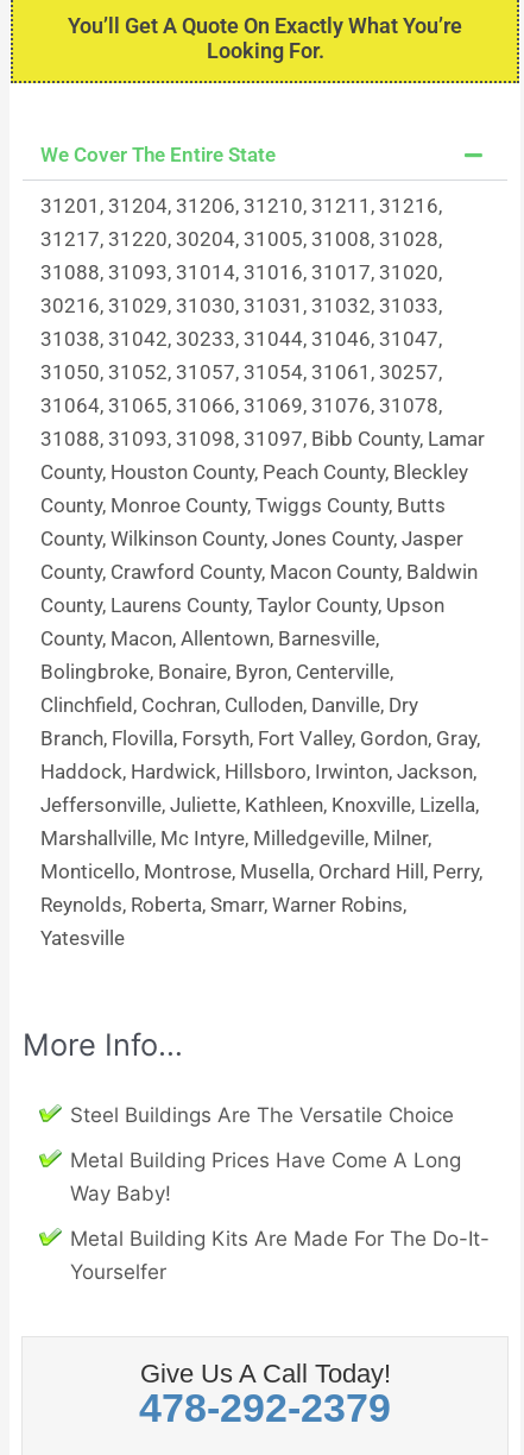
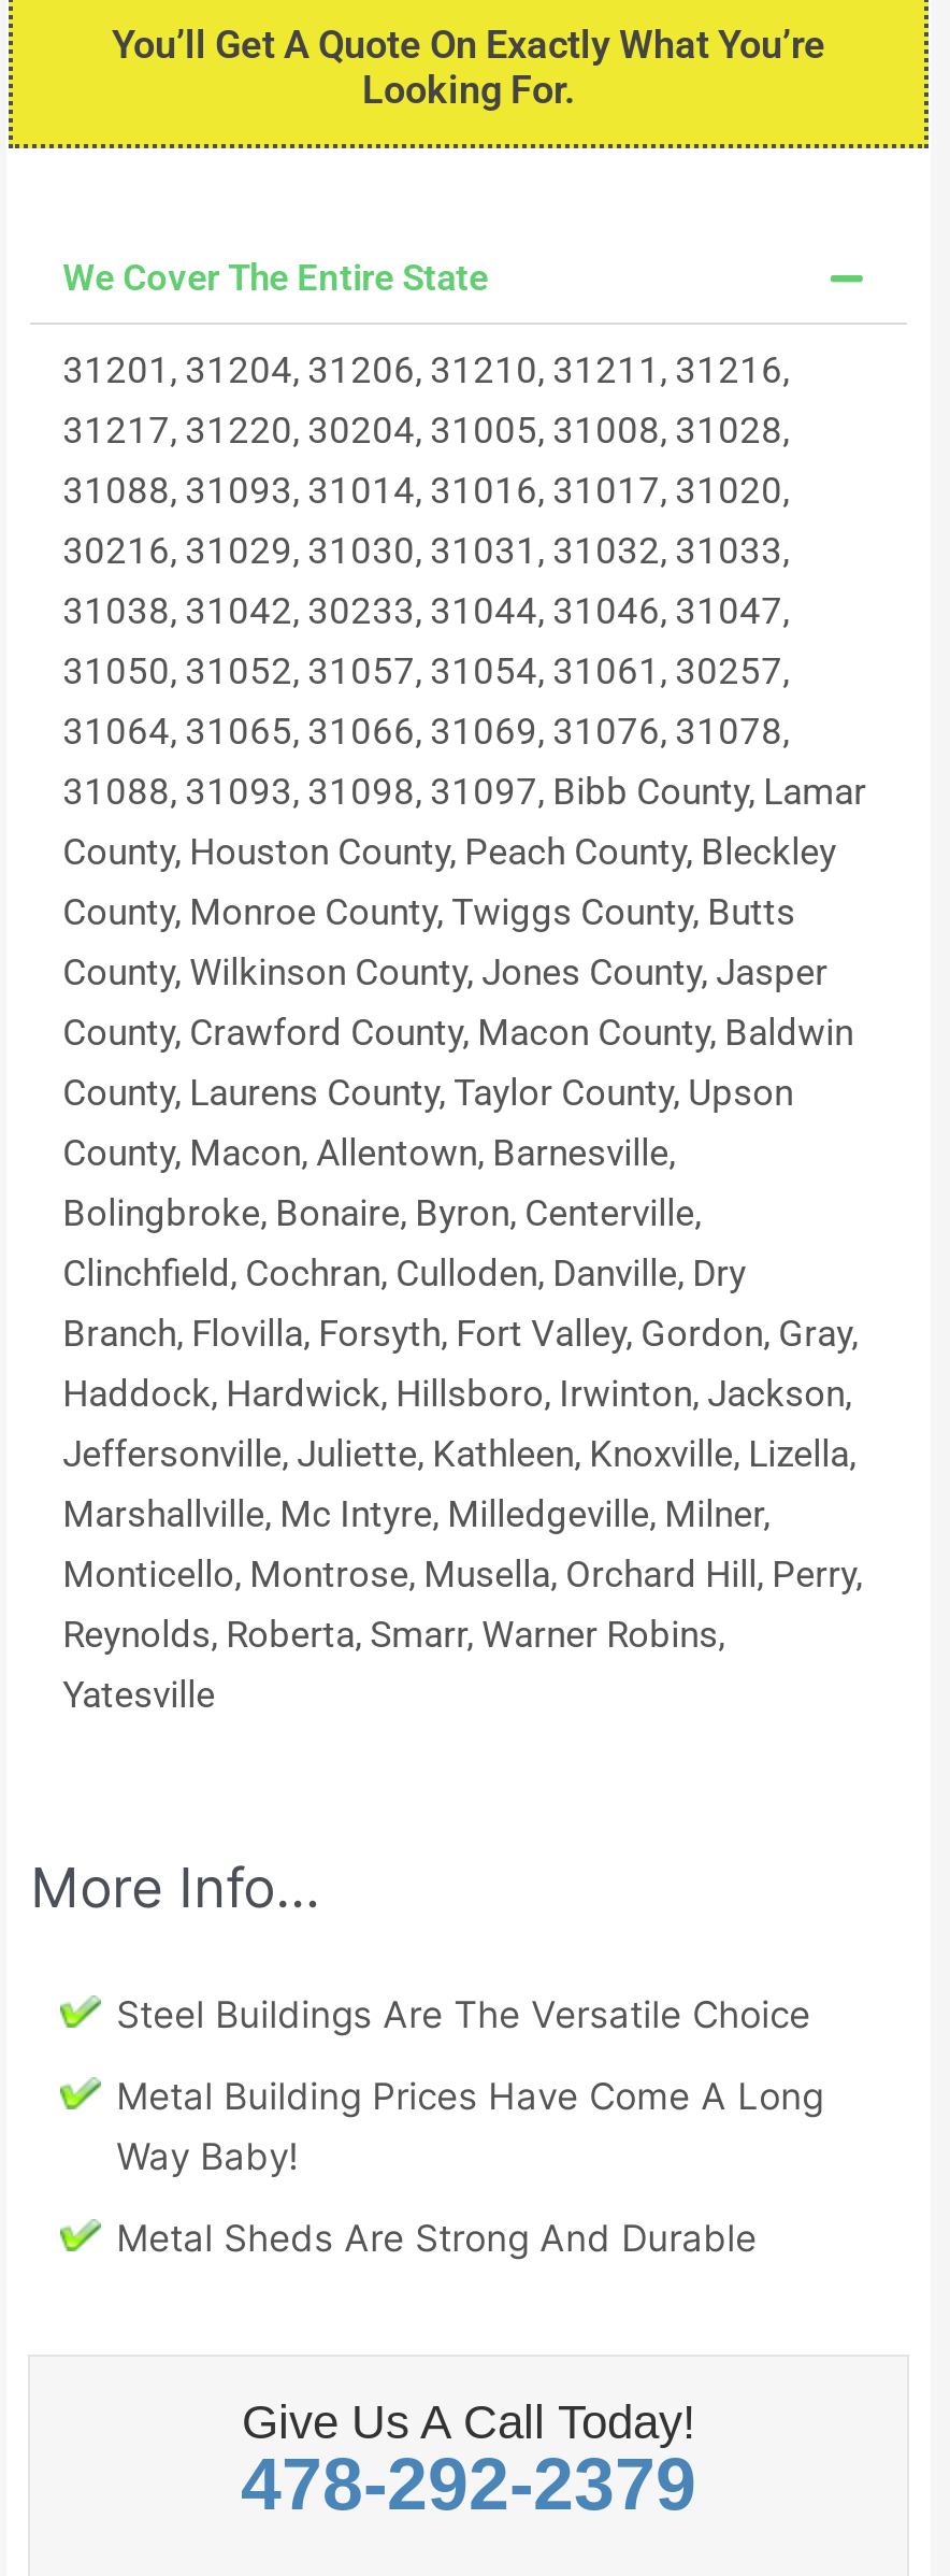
[70,1226,490,1283] Metal Building Kits Are Made For The Do-It- | Yourselfer -> [116,2216,757,2259] Metal Sheds Are Strong And Durable

